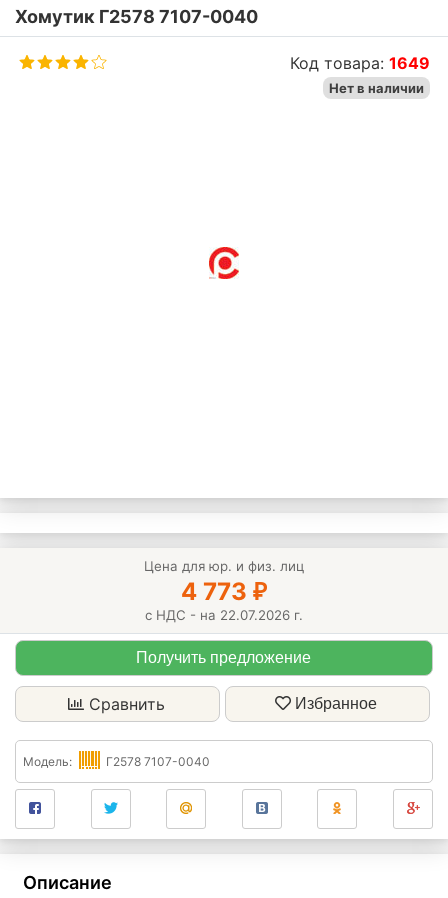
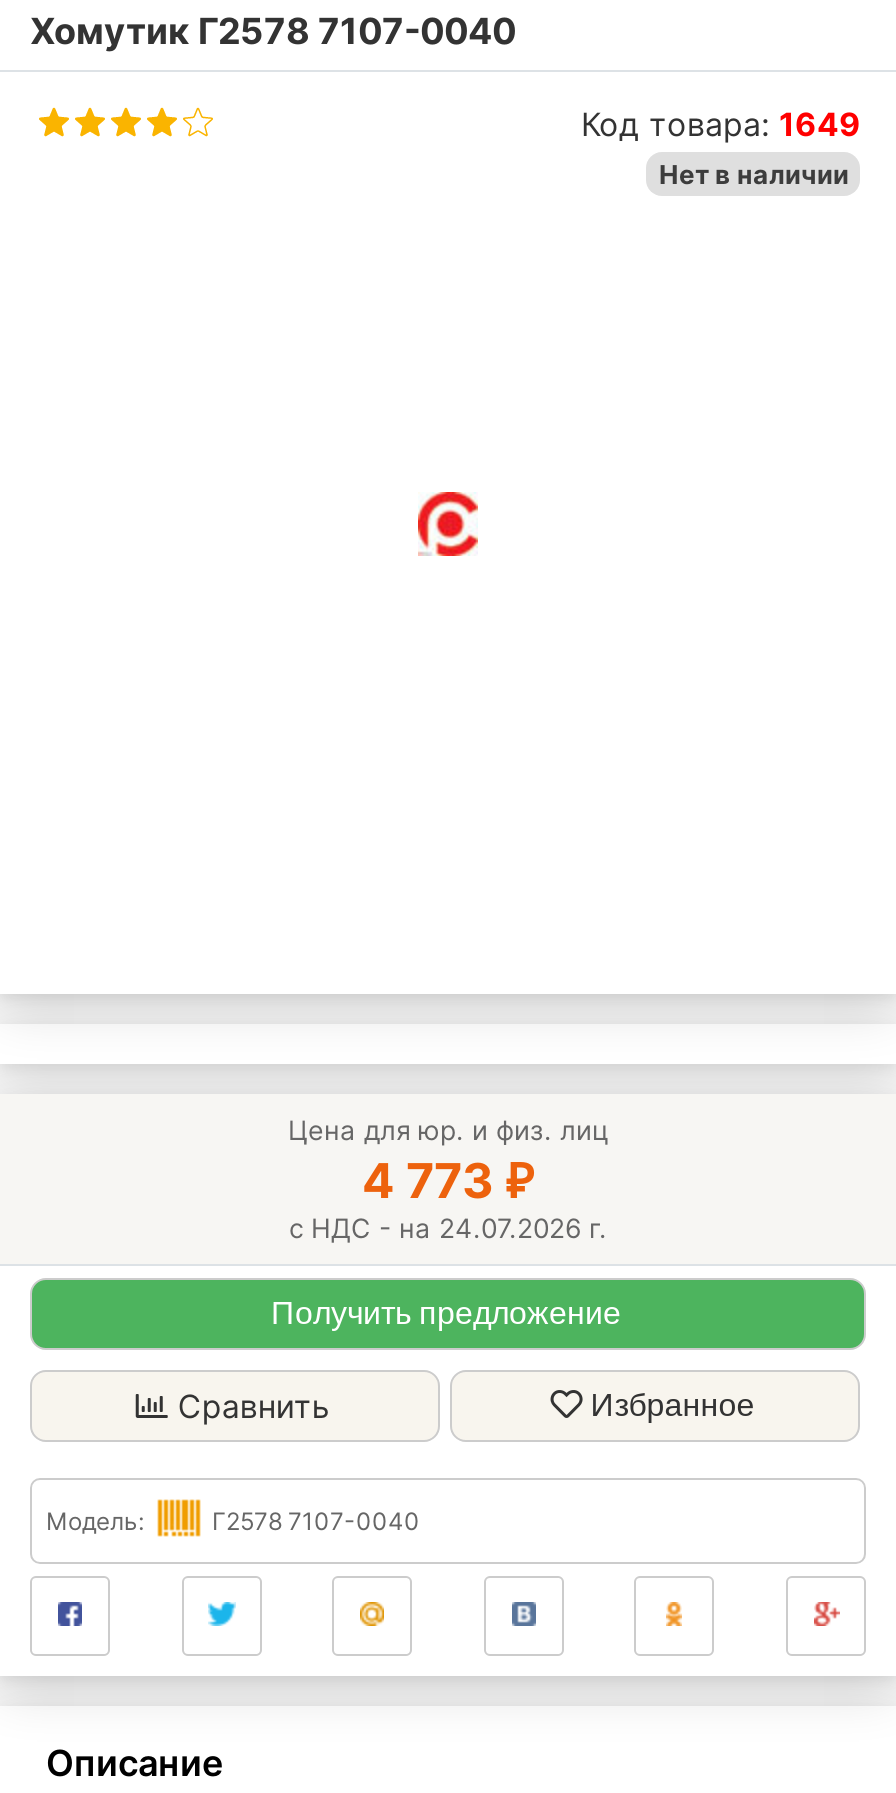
[145,607,303,623] с НДС - на 22.07.2026 г. -> [289,1212,607,1244] с НДС - на 24.07.2026 г.

